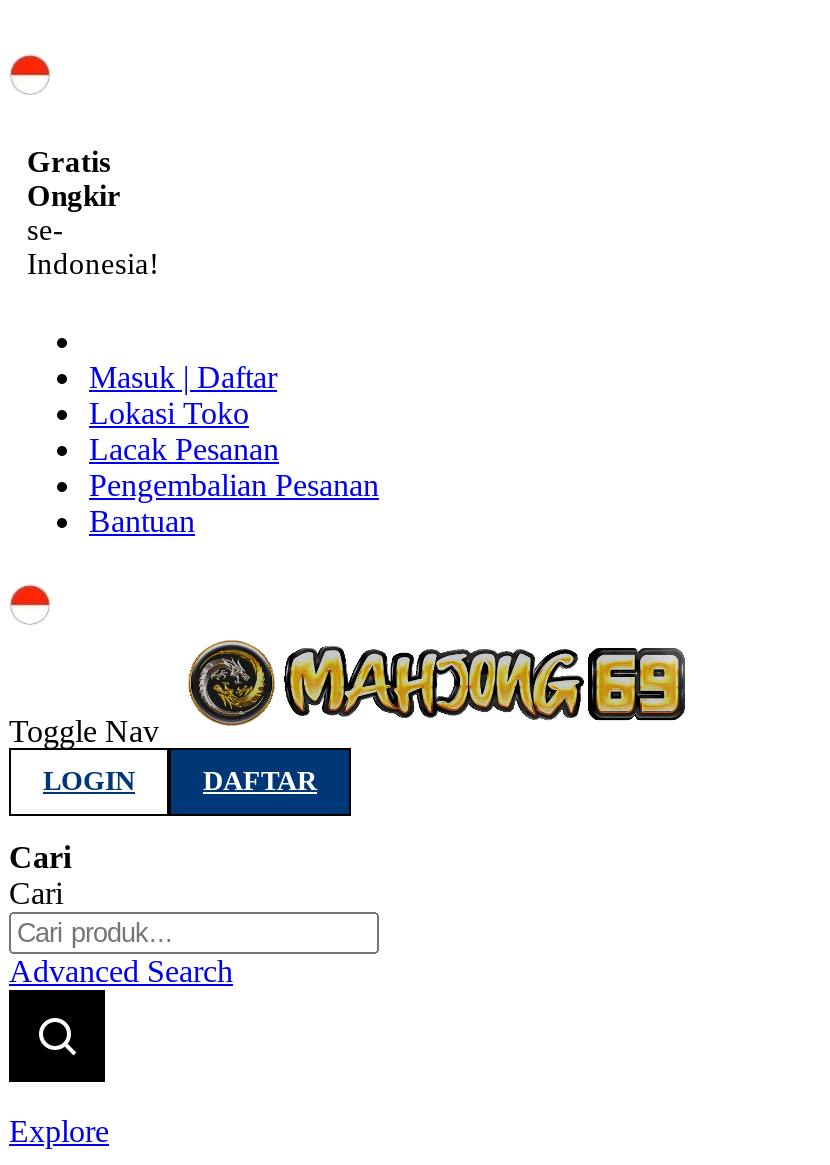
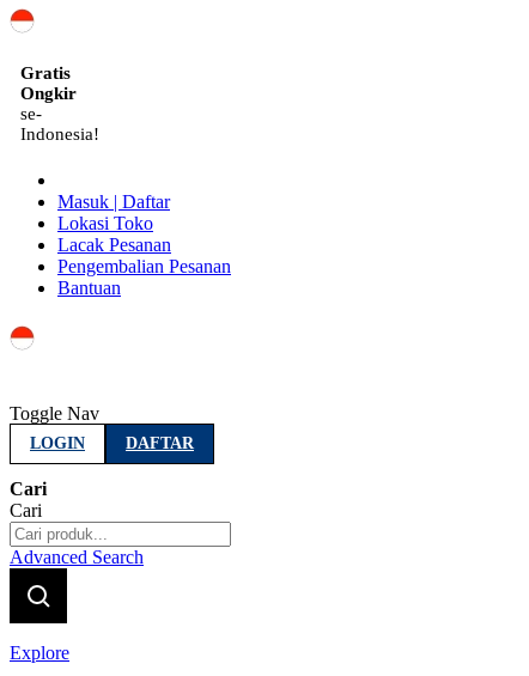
[187,638,687,728] [image] -> none

